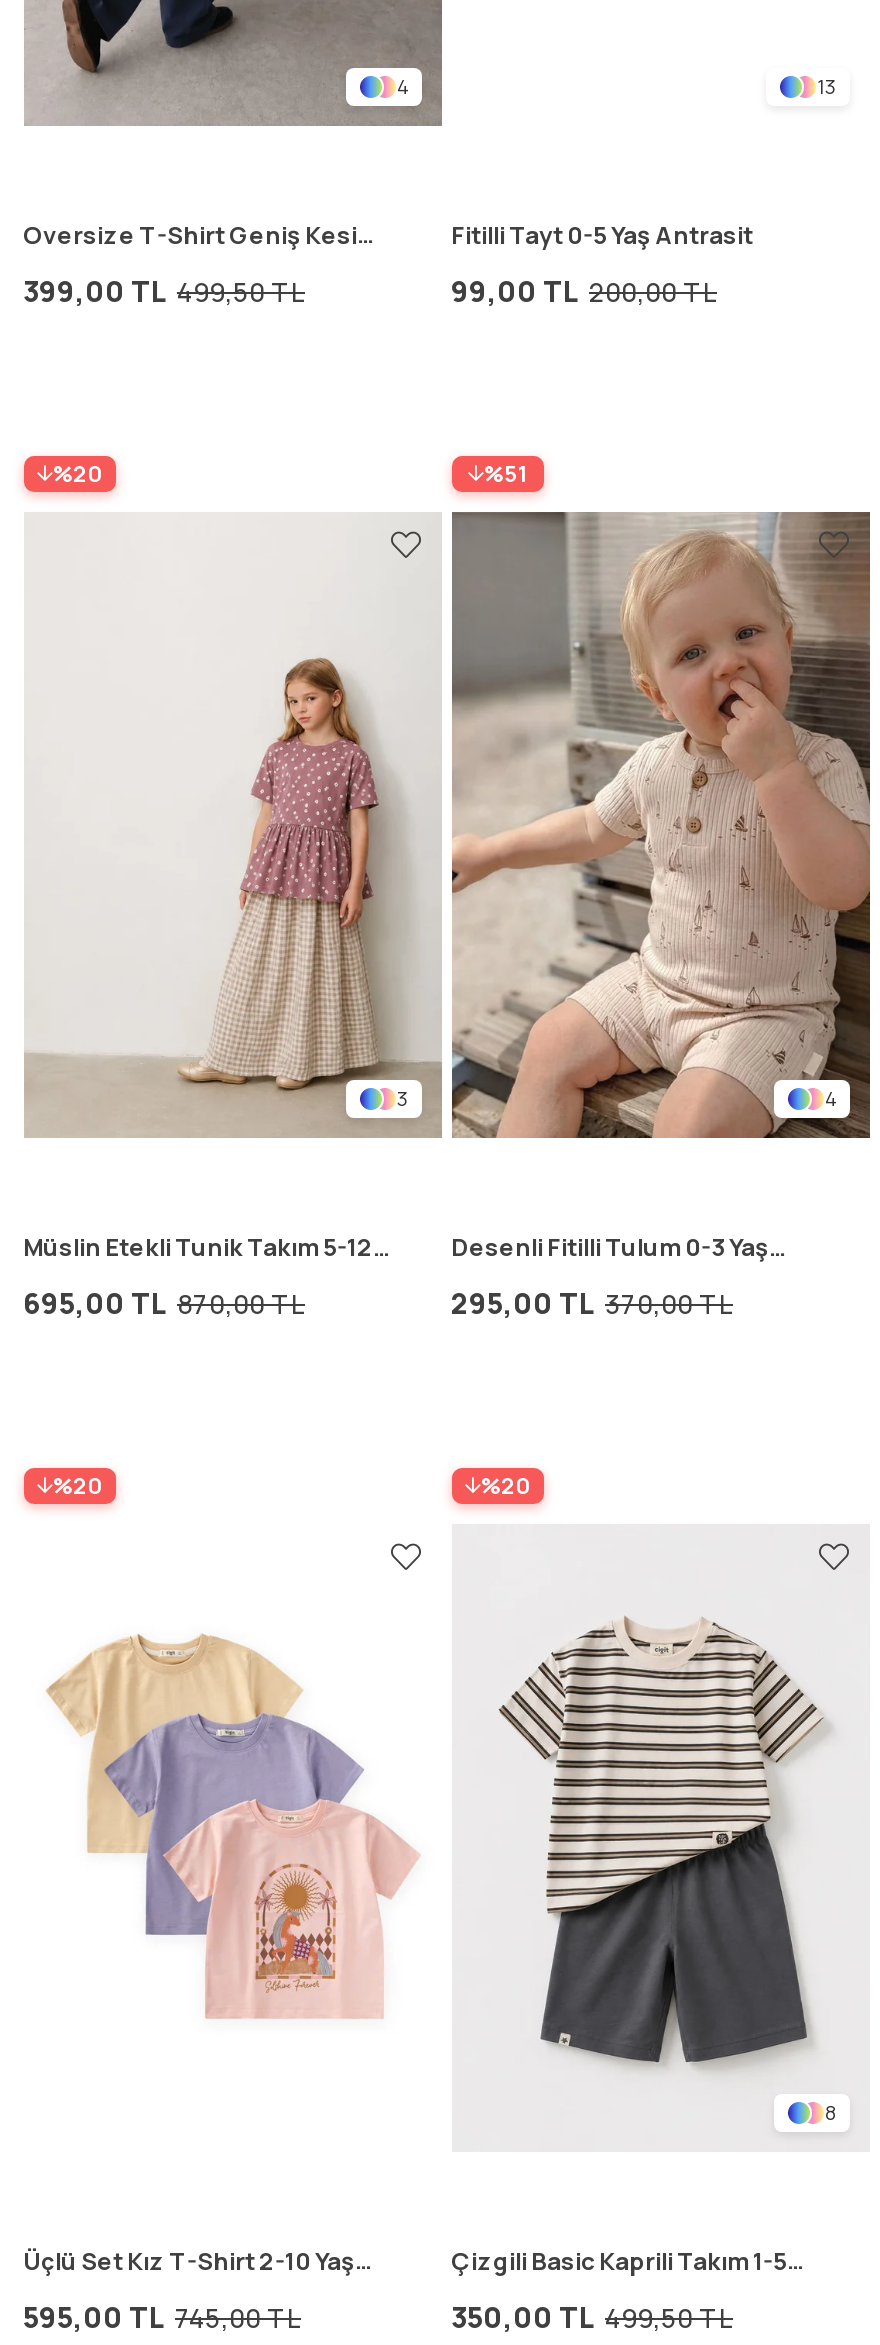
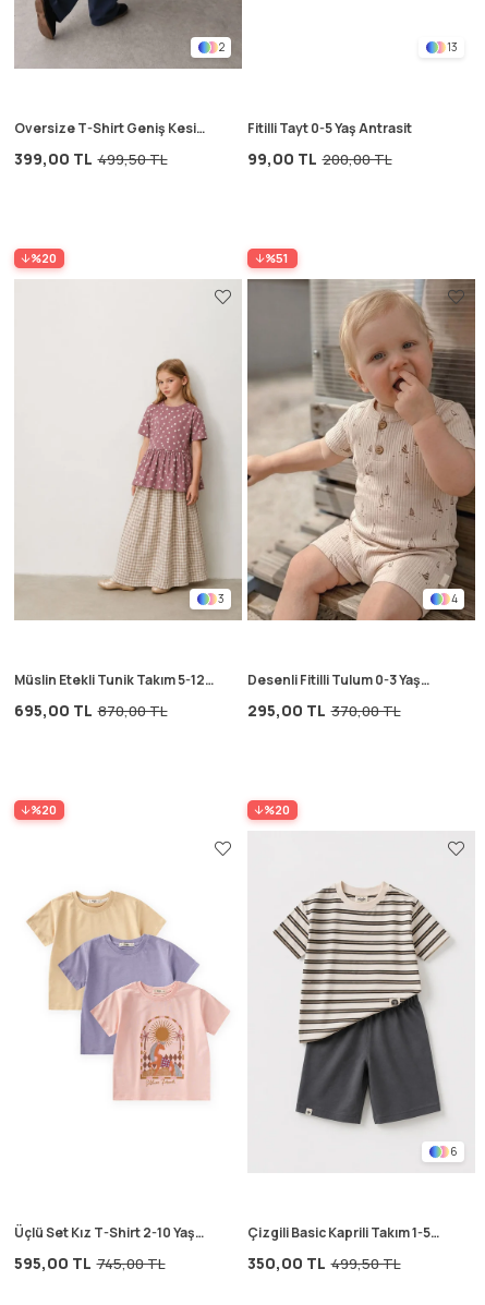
[397,71,409,99] 4 -> [219,39,224,54] 2
[825,2097,837,2125] 8 -> [450,1143,457,1158] 6

